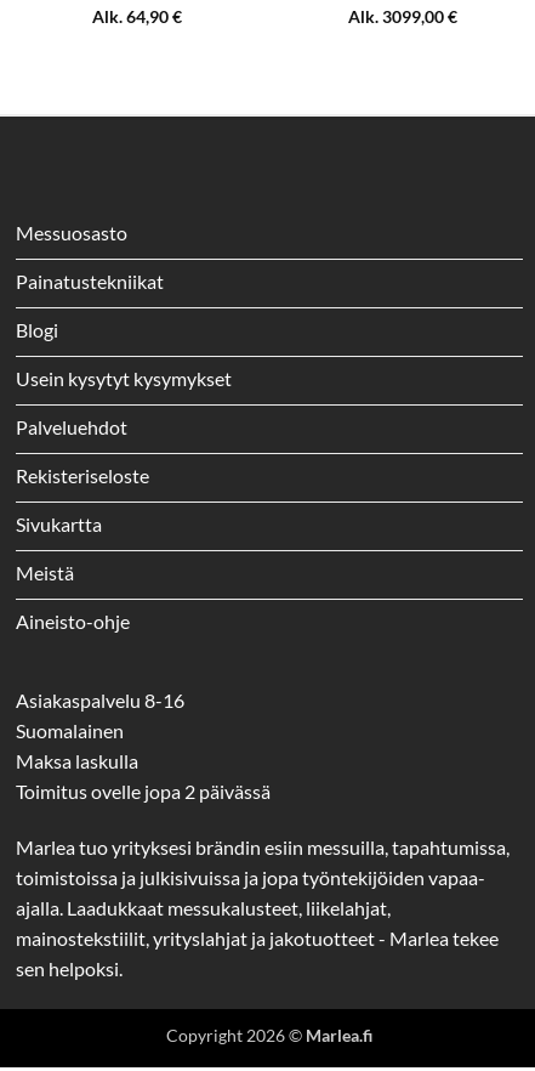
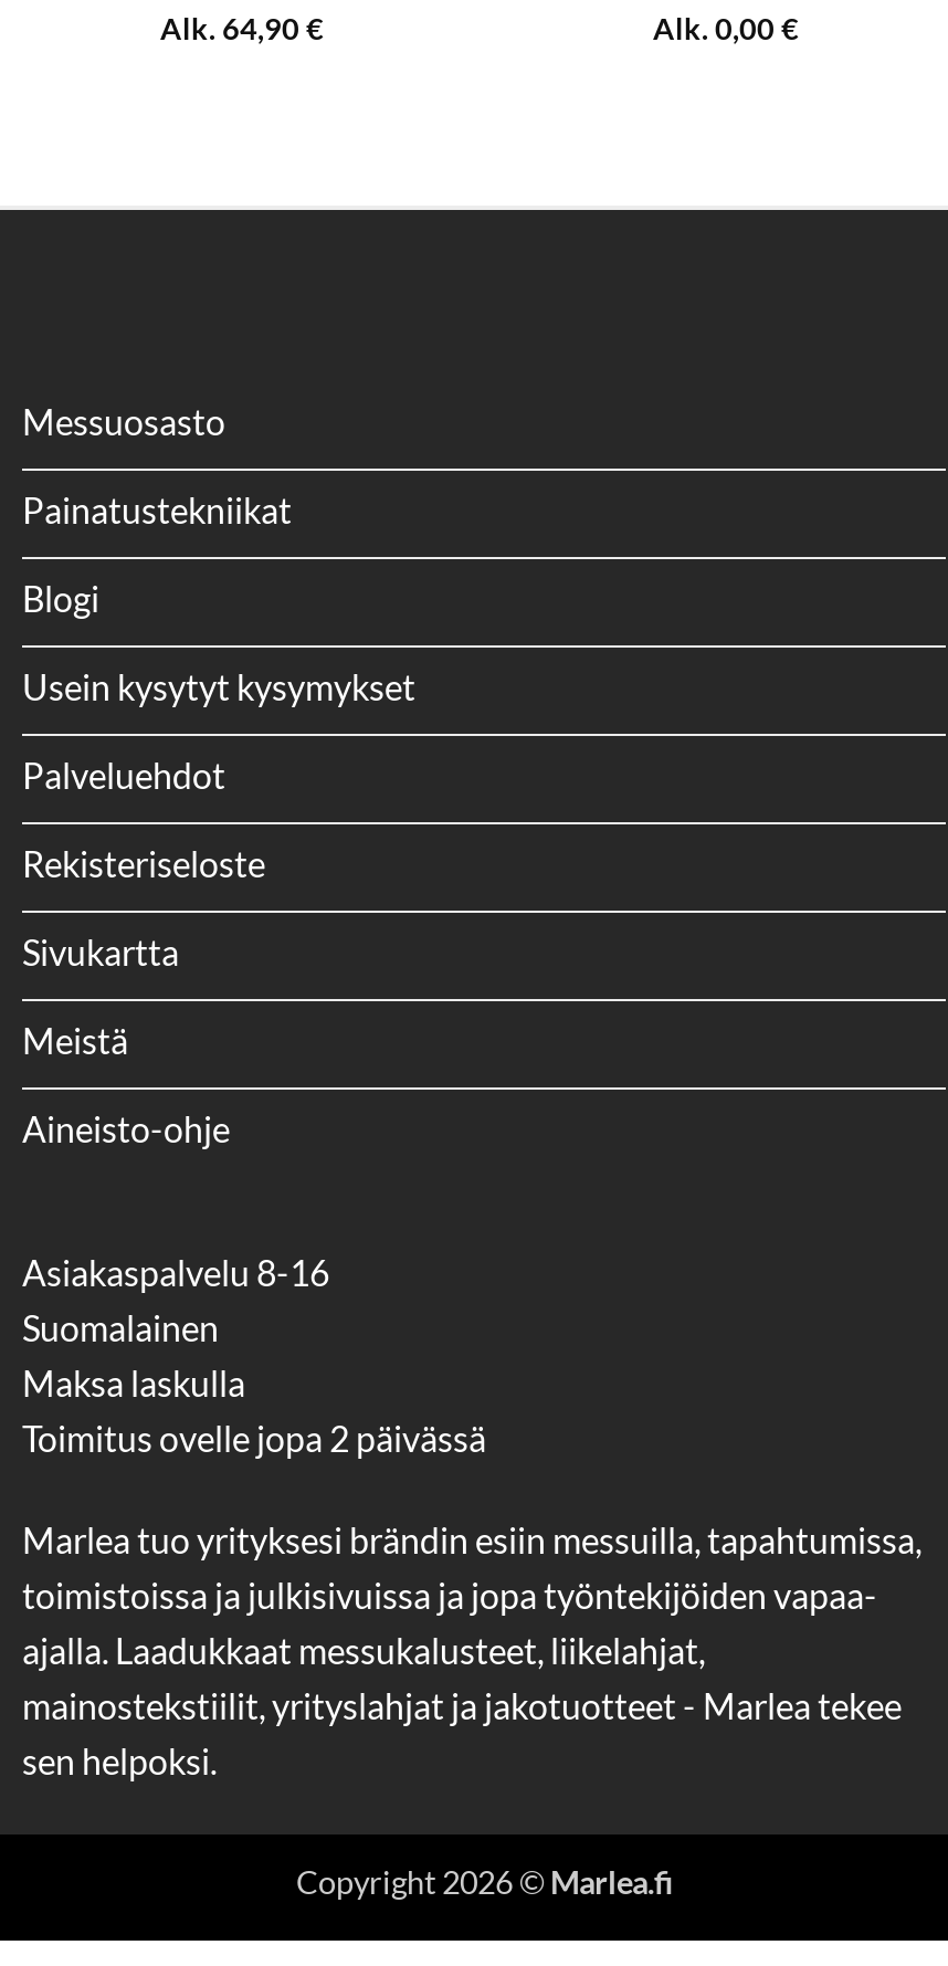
[348,7,457,26] Alk. 3099,00 € -> [653,10,799,46] Alk. 0,00 €

